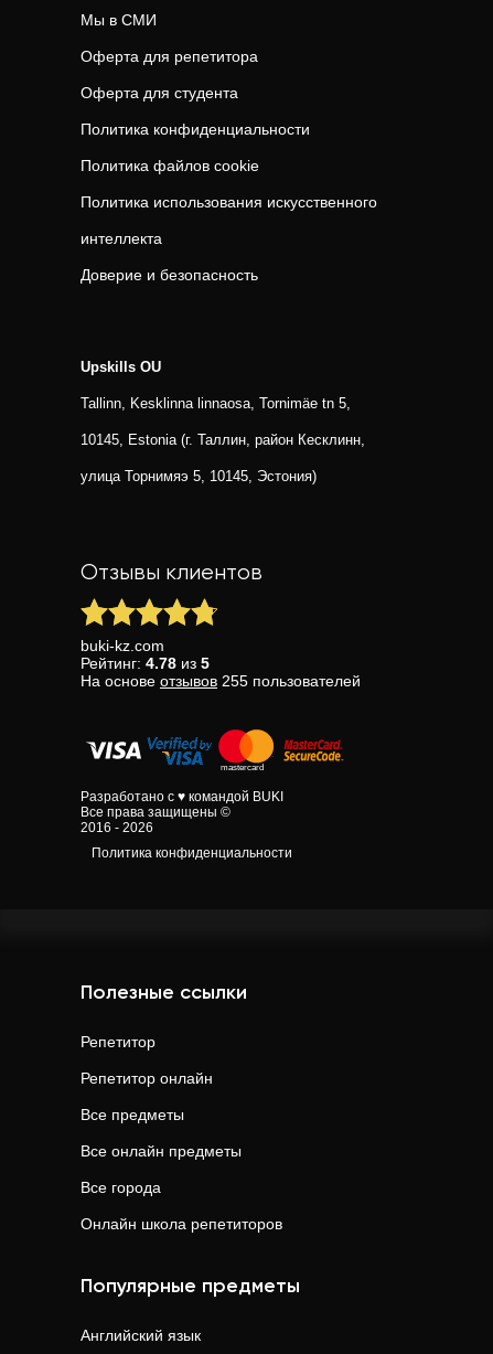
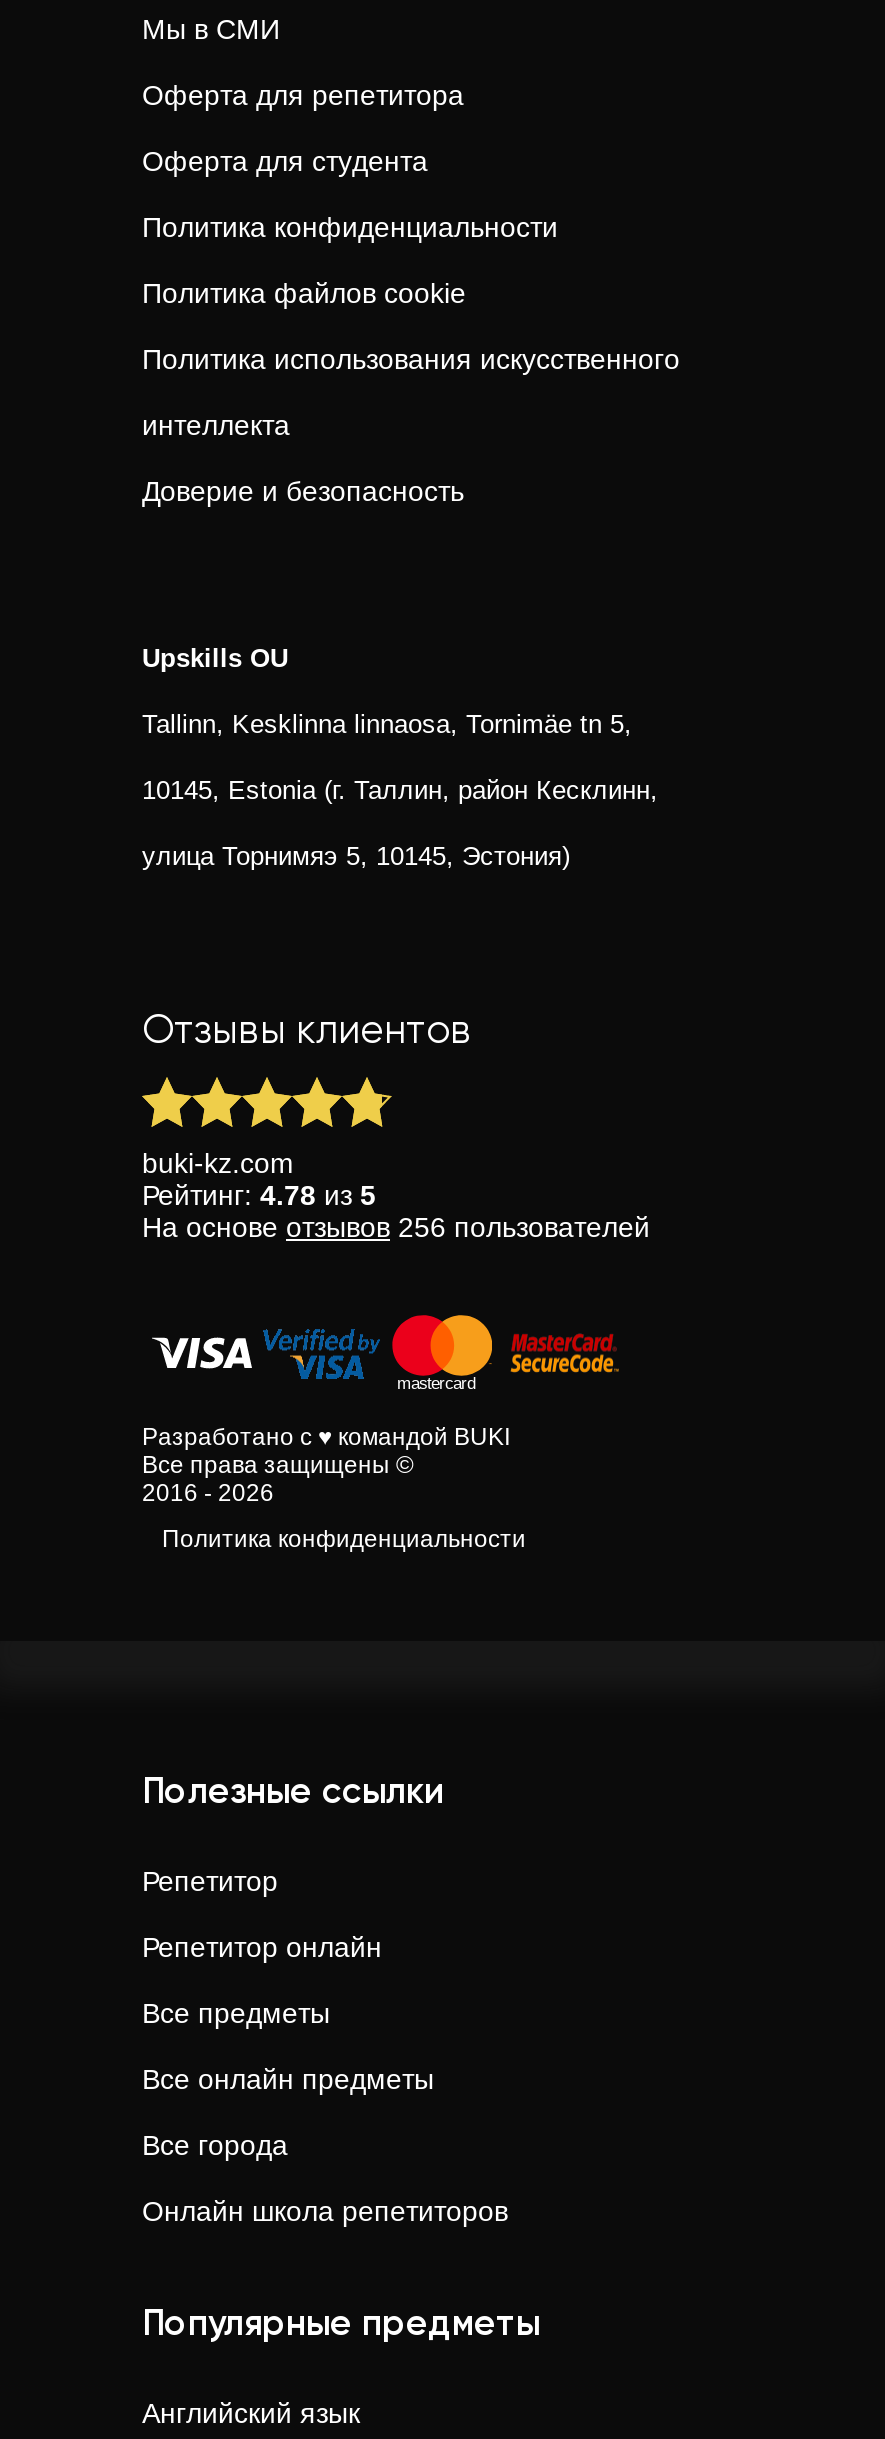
[81,672,361,690] На основе отзывов 255 пользователей -> [142,1211,650,1243] На основе отзывов 256 пользователей

